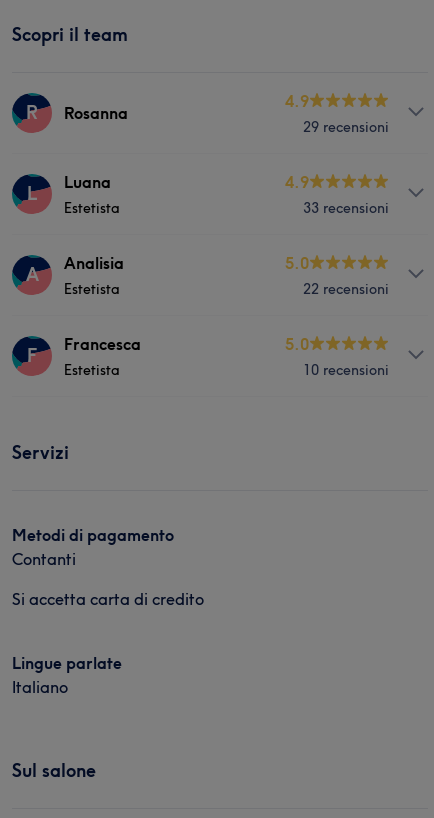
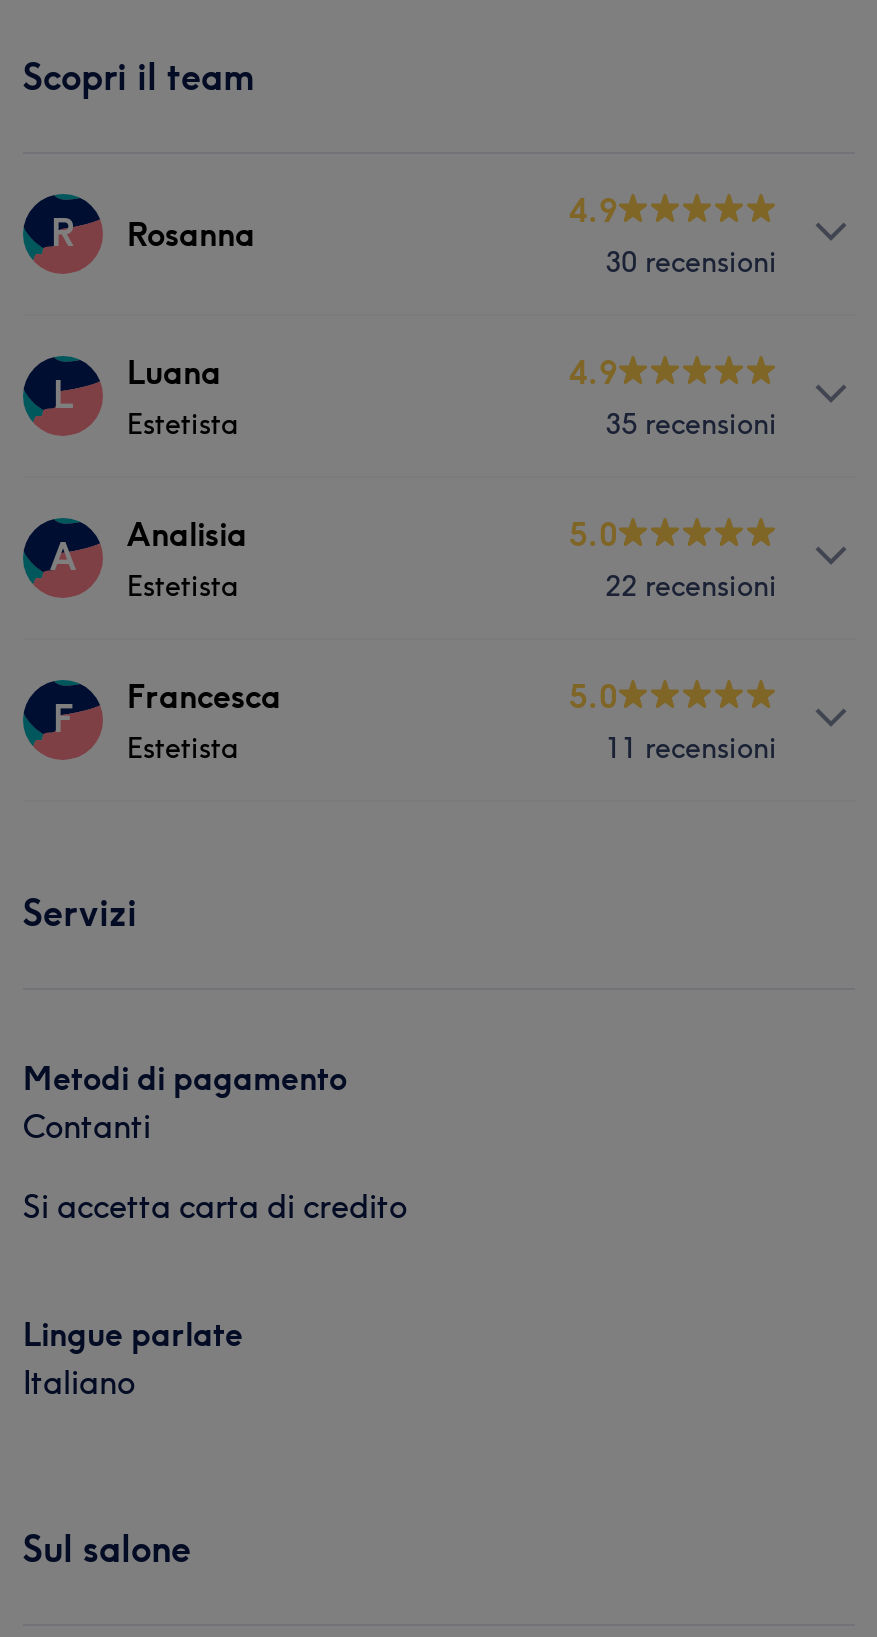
[303,118,389,136] 29 recensioni -> [605,244,777,280] 30 recensioni
[303,199,389,217] 33 recensioni -> [605,406,777,442] 35 recensioni
[303,361,389,379] 10 recensioni -> [605,730,777,766] 11 recensioni

